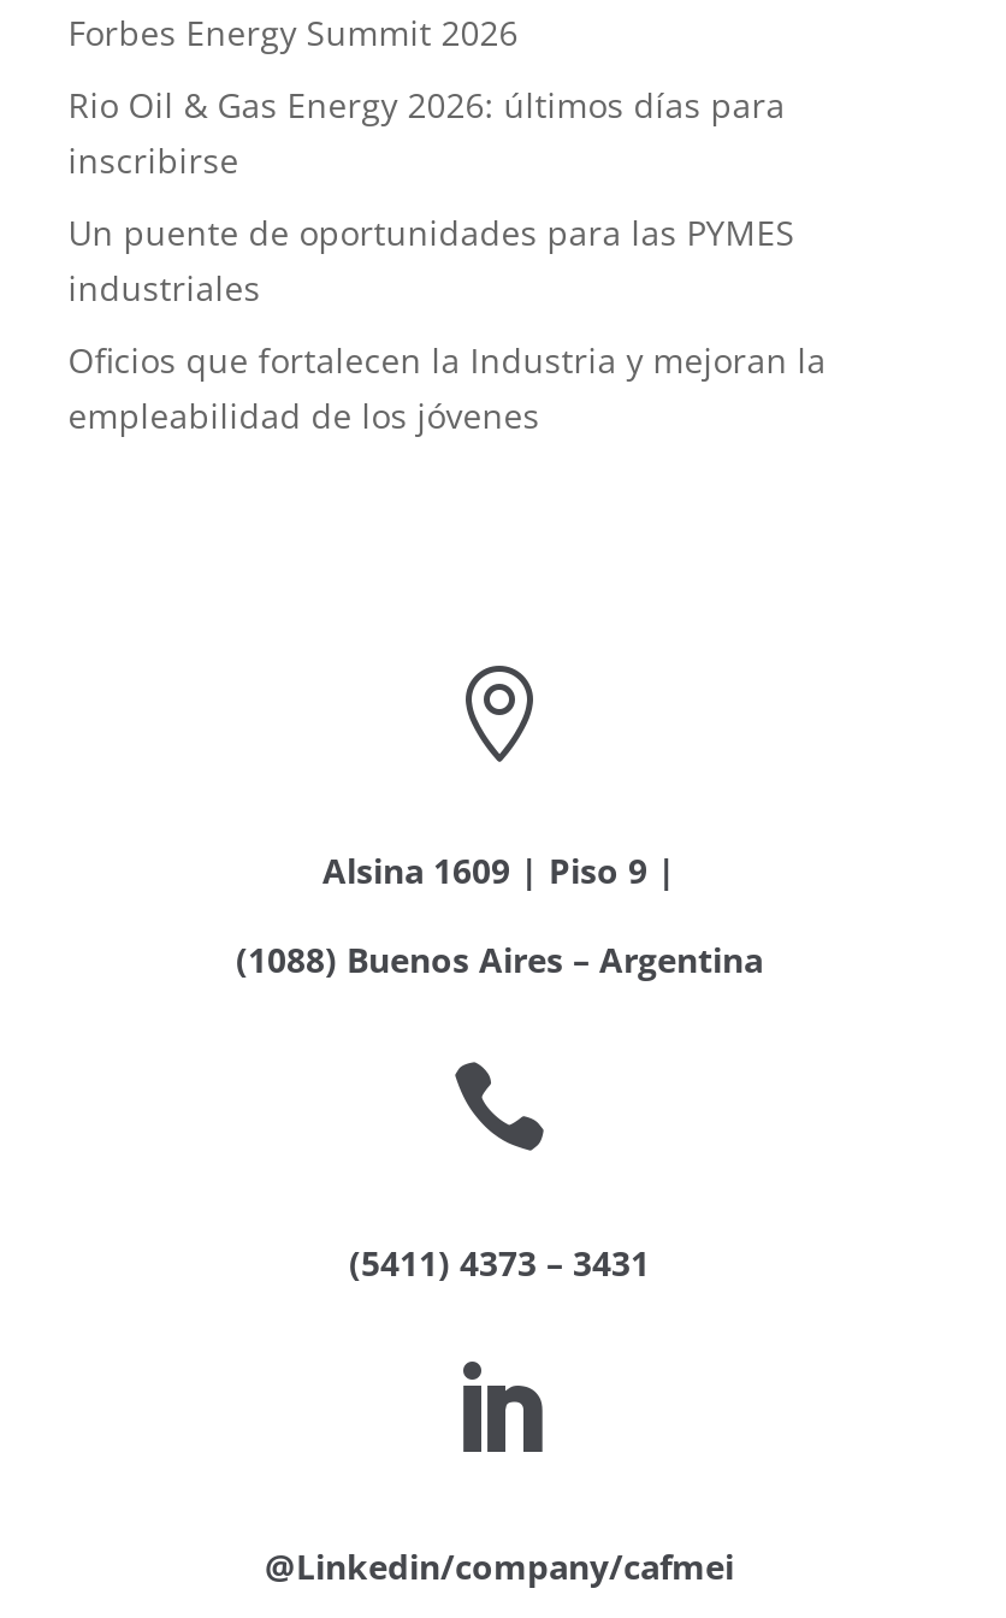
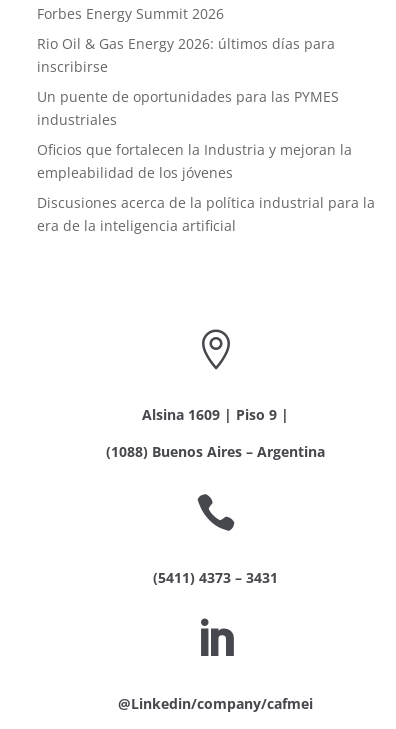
none -> [37,193,375,235] Discusiones acerca de la política industrial para la | era de la inteligencia artificial

